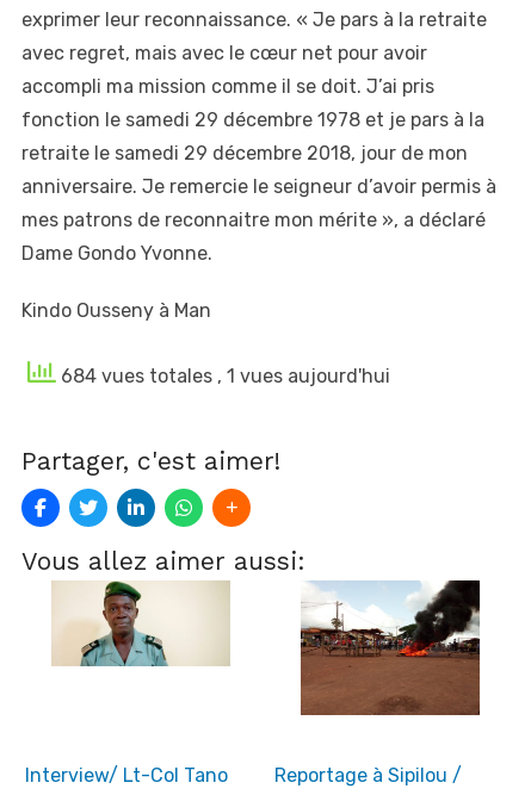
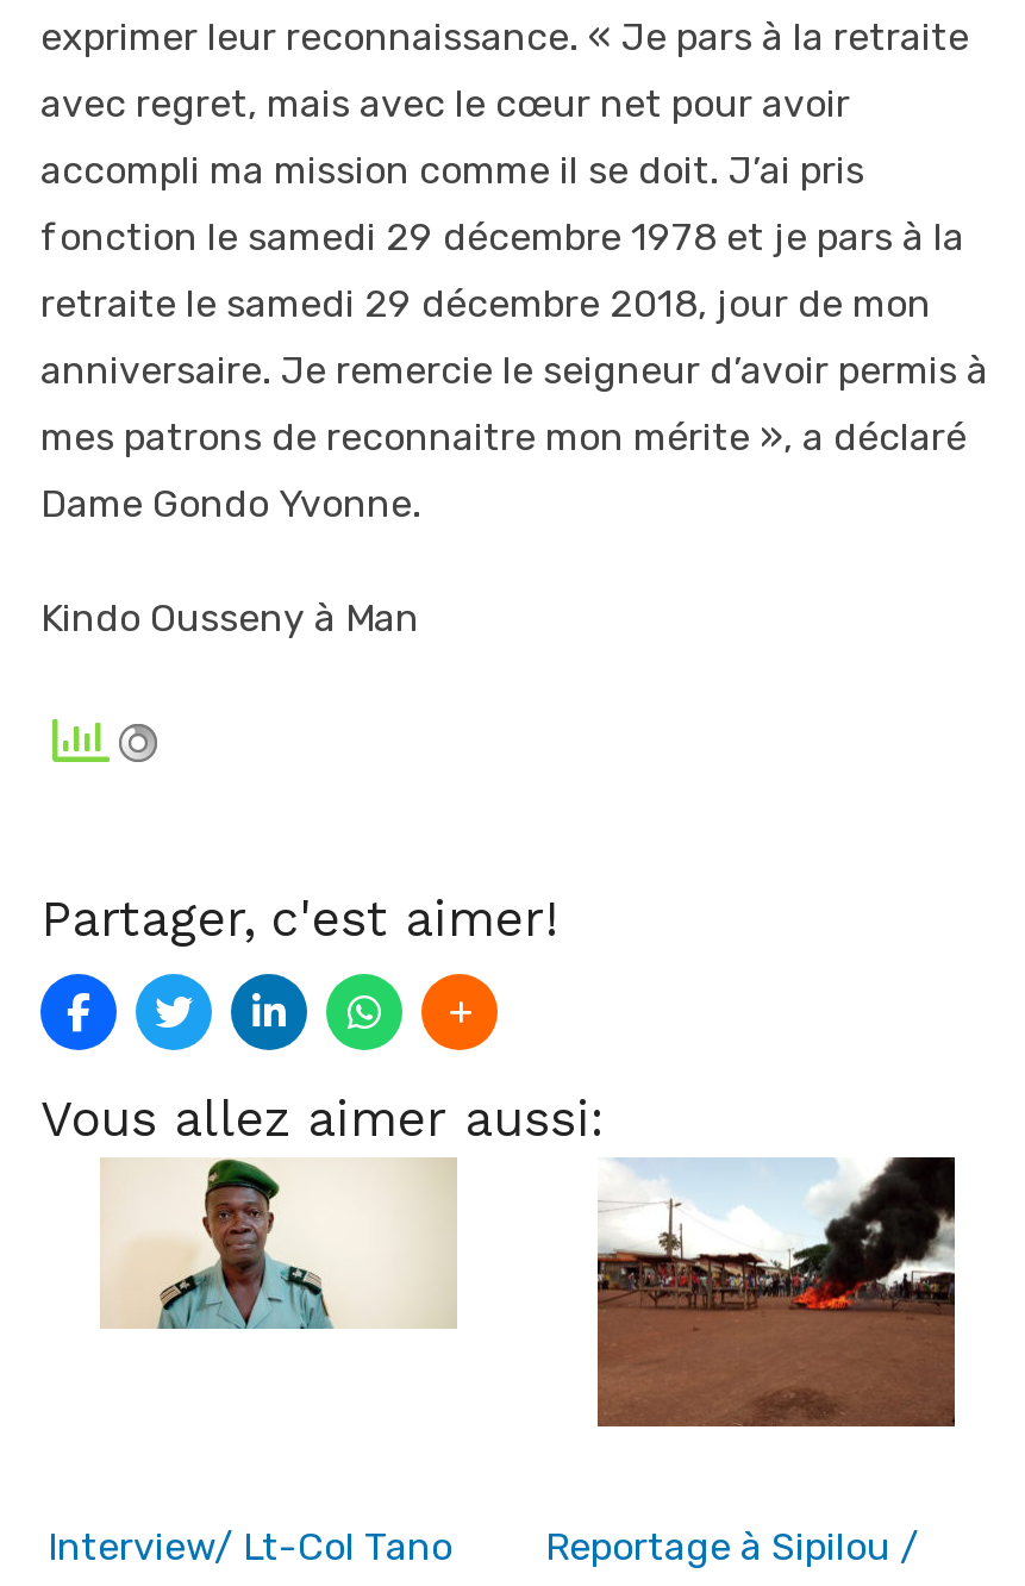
[56,364,390,387] 684 vues totales, 1 vues aujourd'hui -> none

